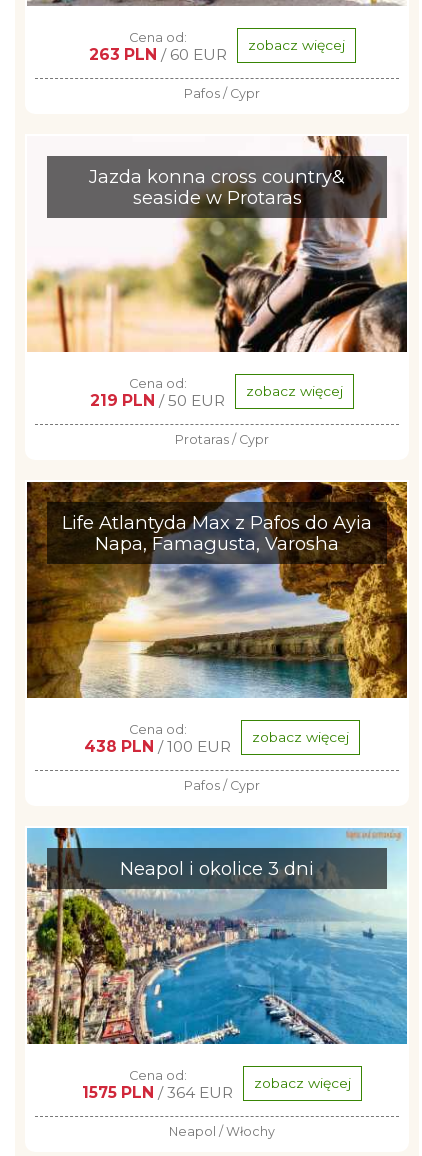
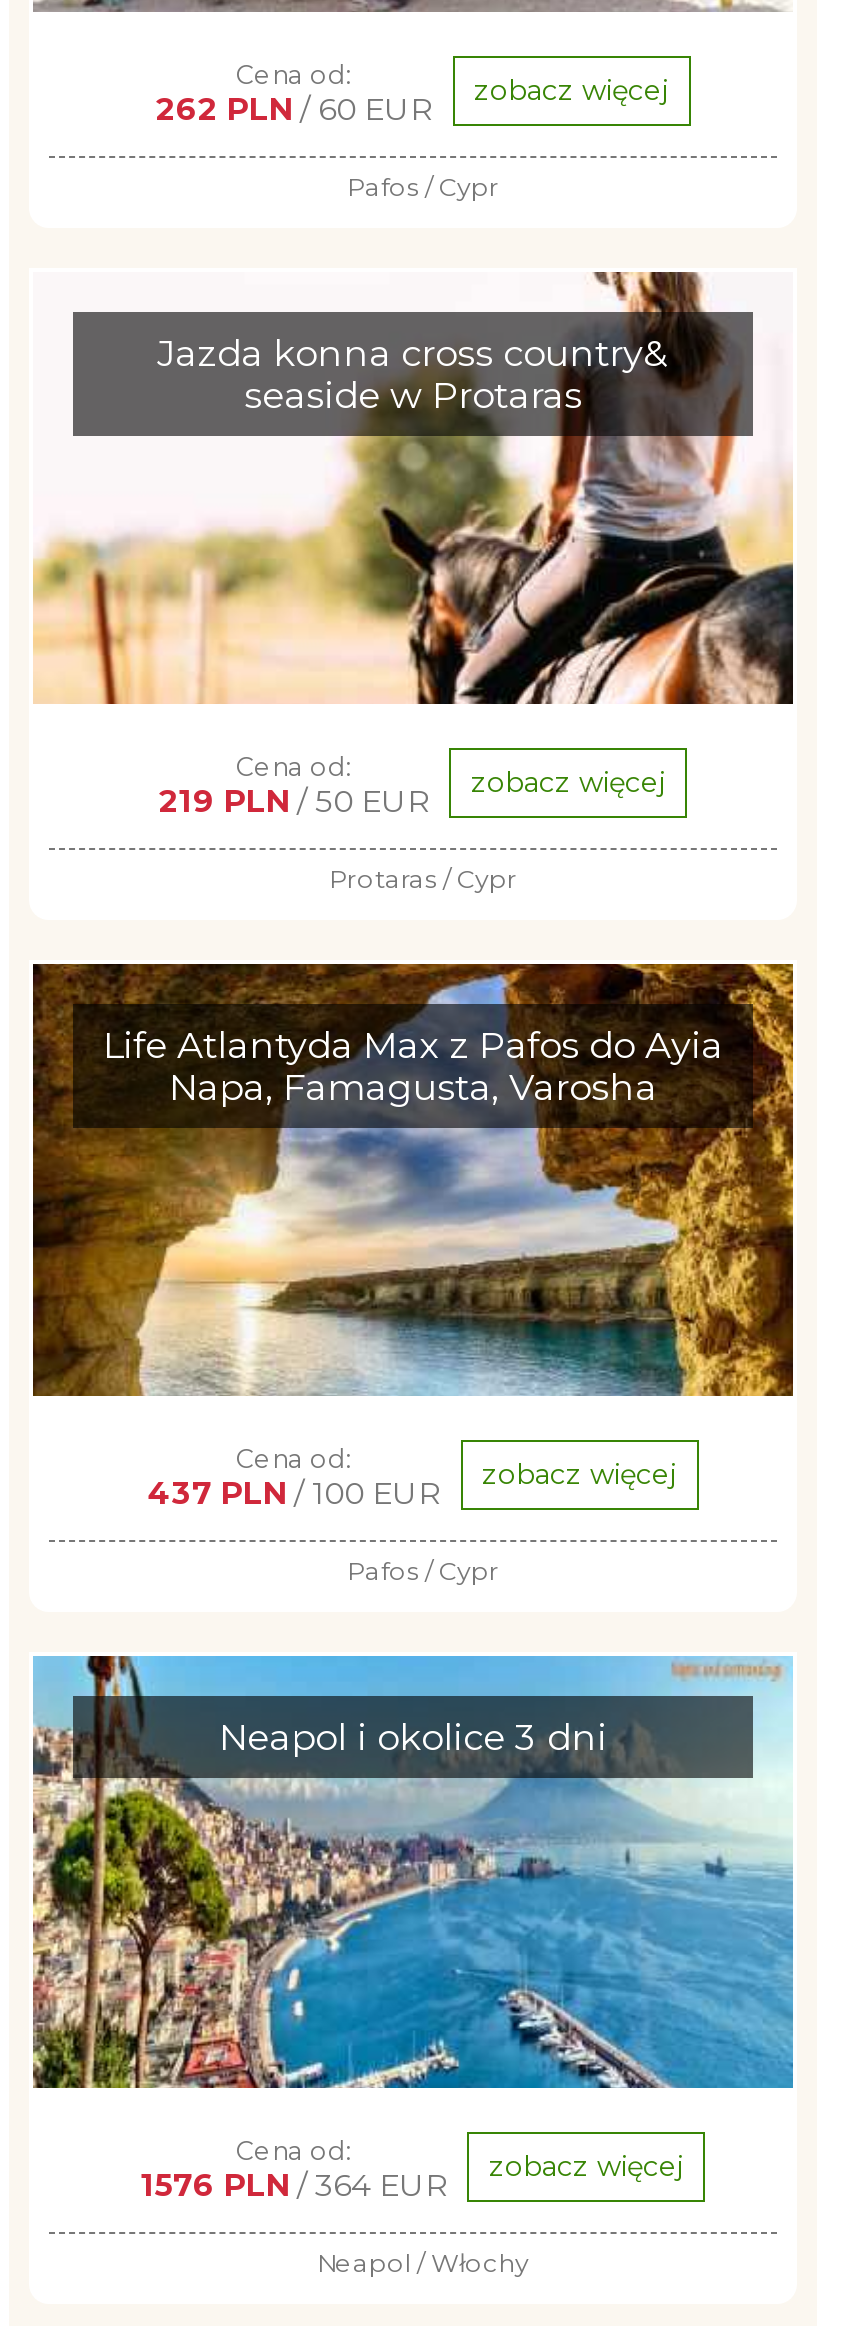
[88,37,344,64] 263 PLN / 60 EUR zobacz więcej -> [156,74,668,128] 262 PLN / 60 EUR zobacz więcej
[84,729,349,756] 438 PLN / 100 EUR zobacz więcej -> [148,1458,676,1512] 437 PLN / 100 EUR zobacz więcej
[82,1075,351,1102] 1575 PLN / 364 EUR zobacz więcej -> [141,2150,683,2204] 1576 PLN / 364 EUR zobacz więcej

